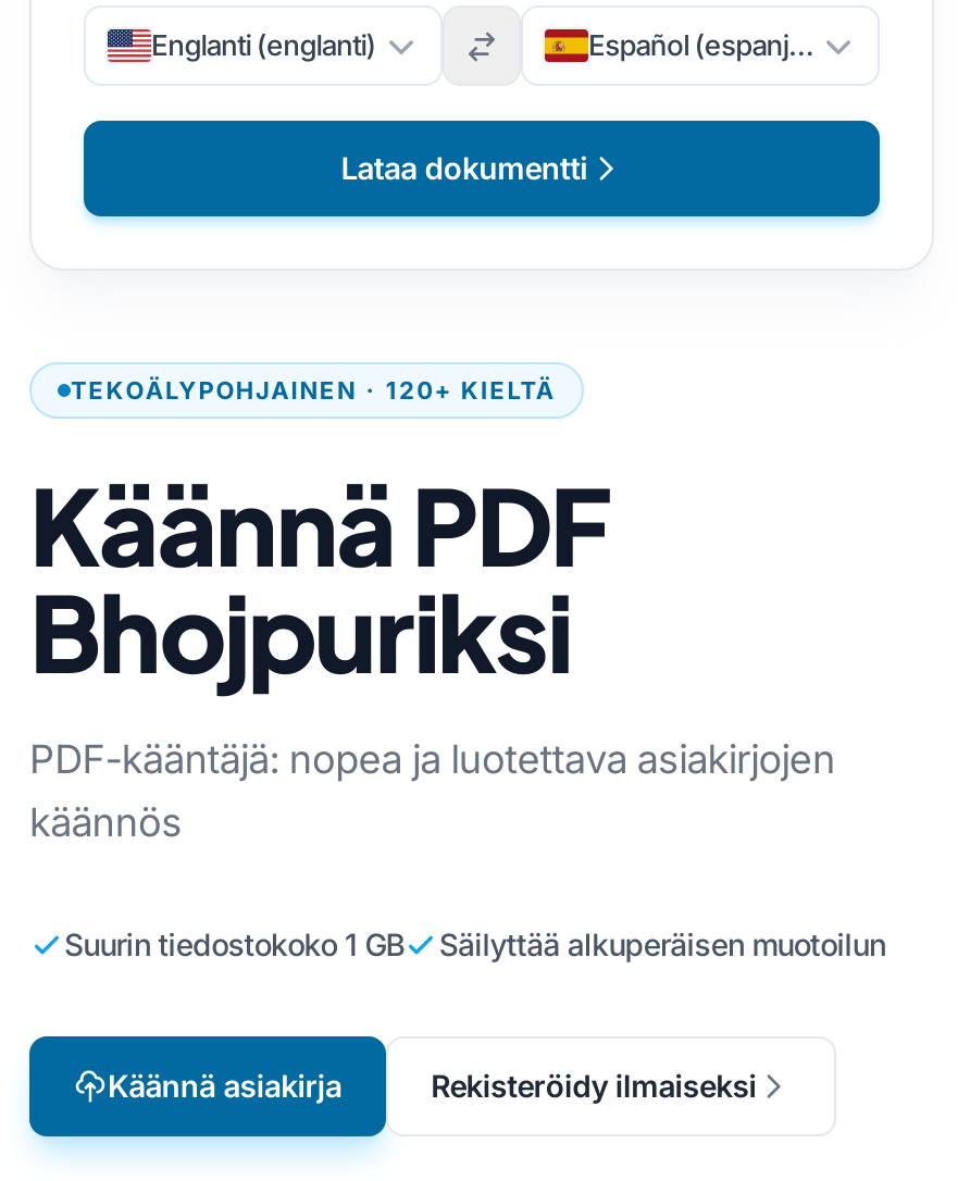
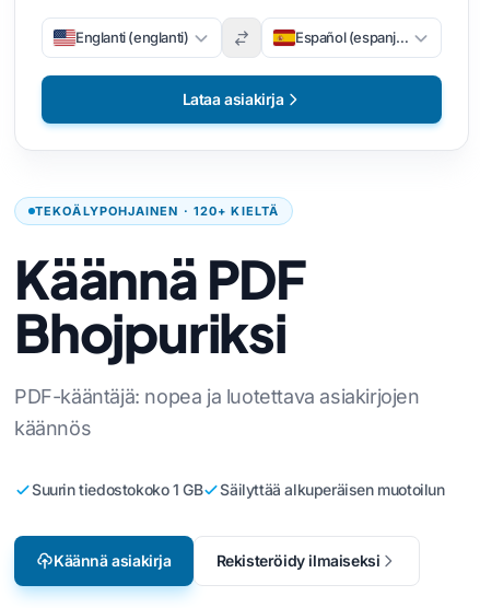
[341,149,588,186] Lataa dokumentti -> [182,90,284,108] Lataa asiakirja

